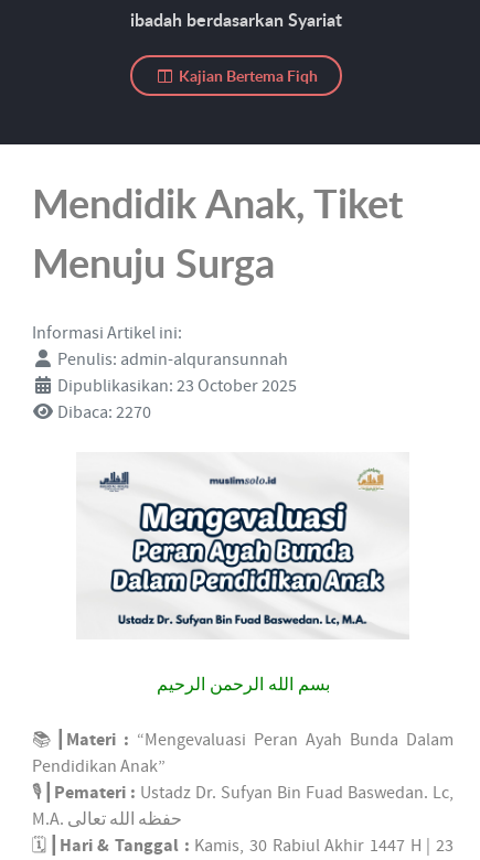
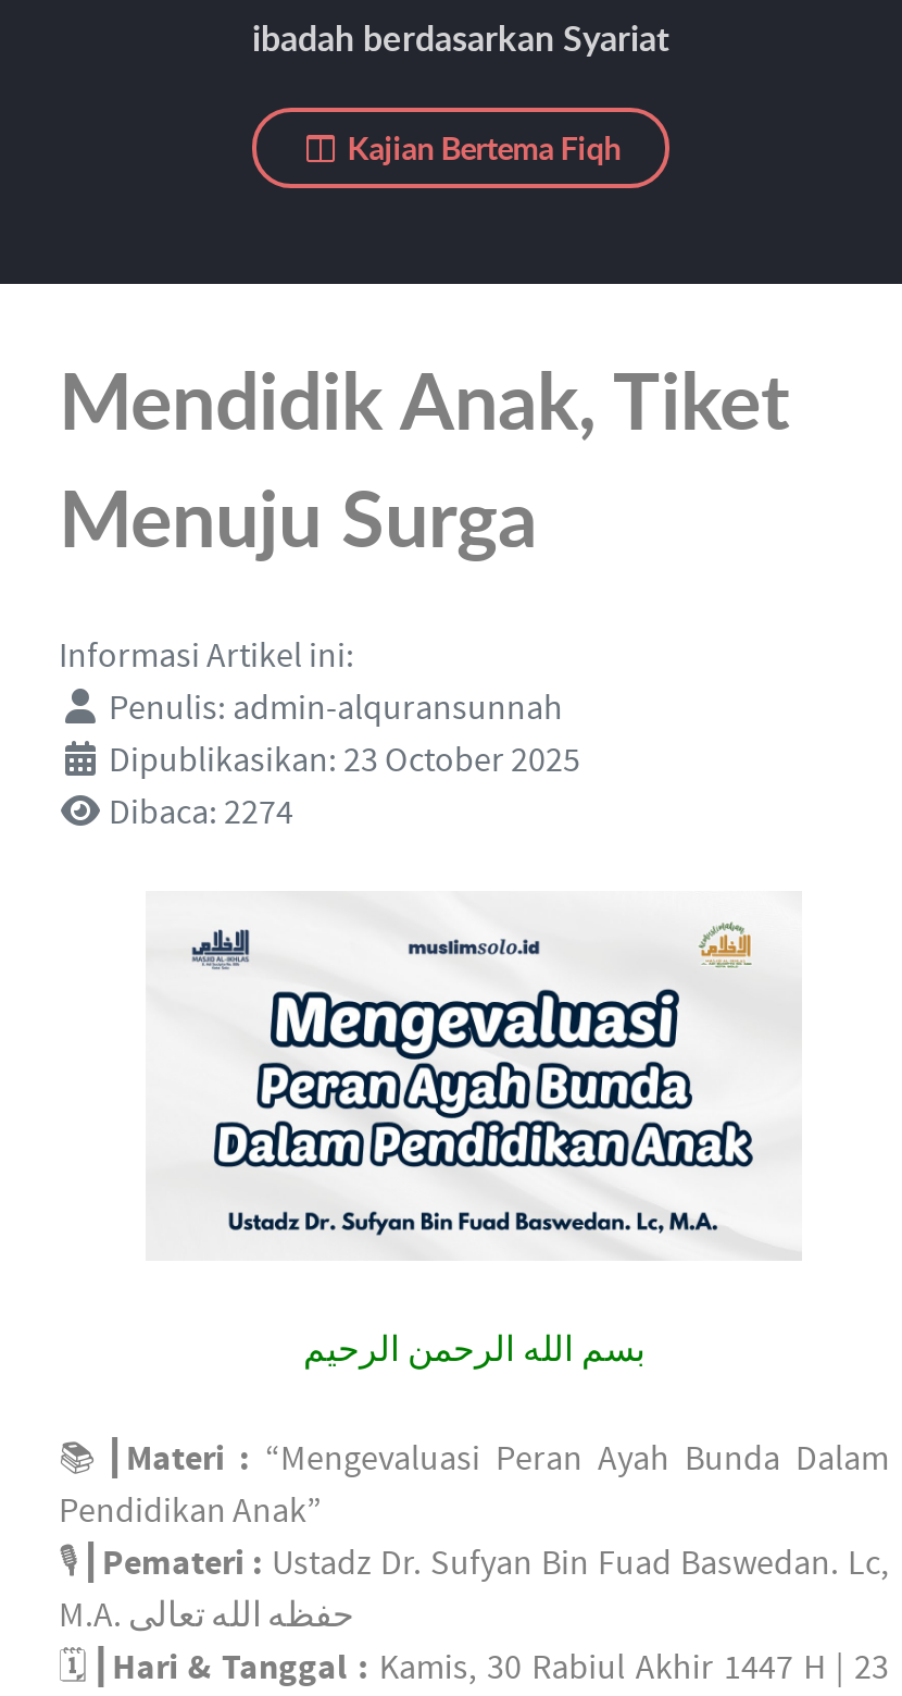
[57,403,151,423] Dibaca: 2270 -> [109,794,293,833] Dibaca: 2274

